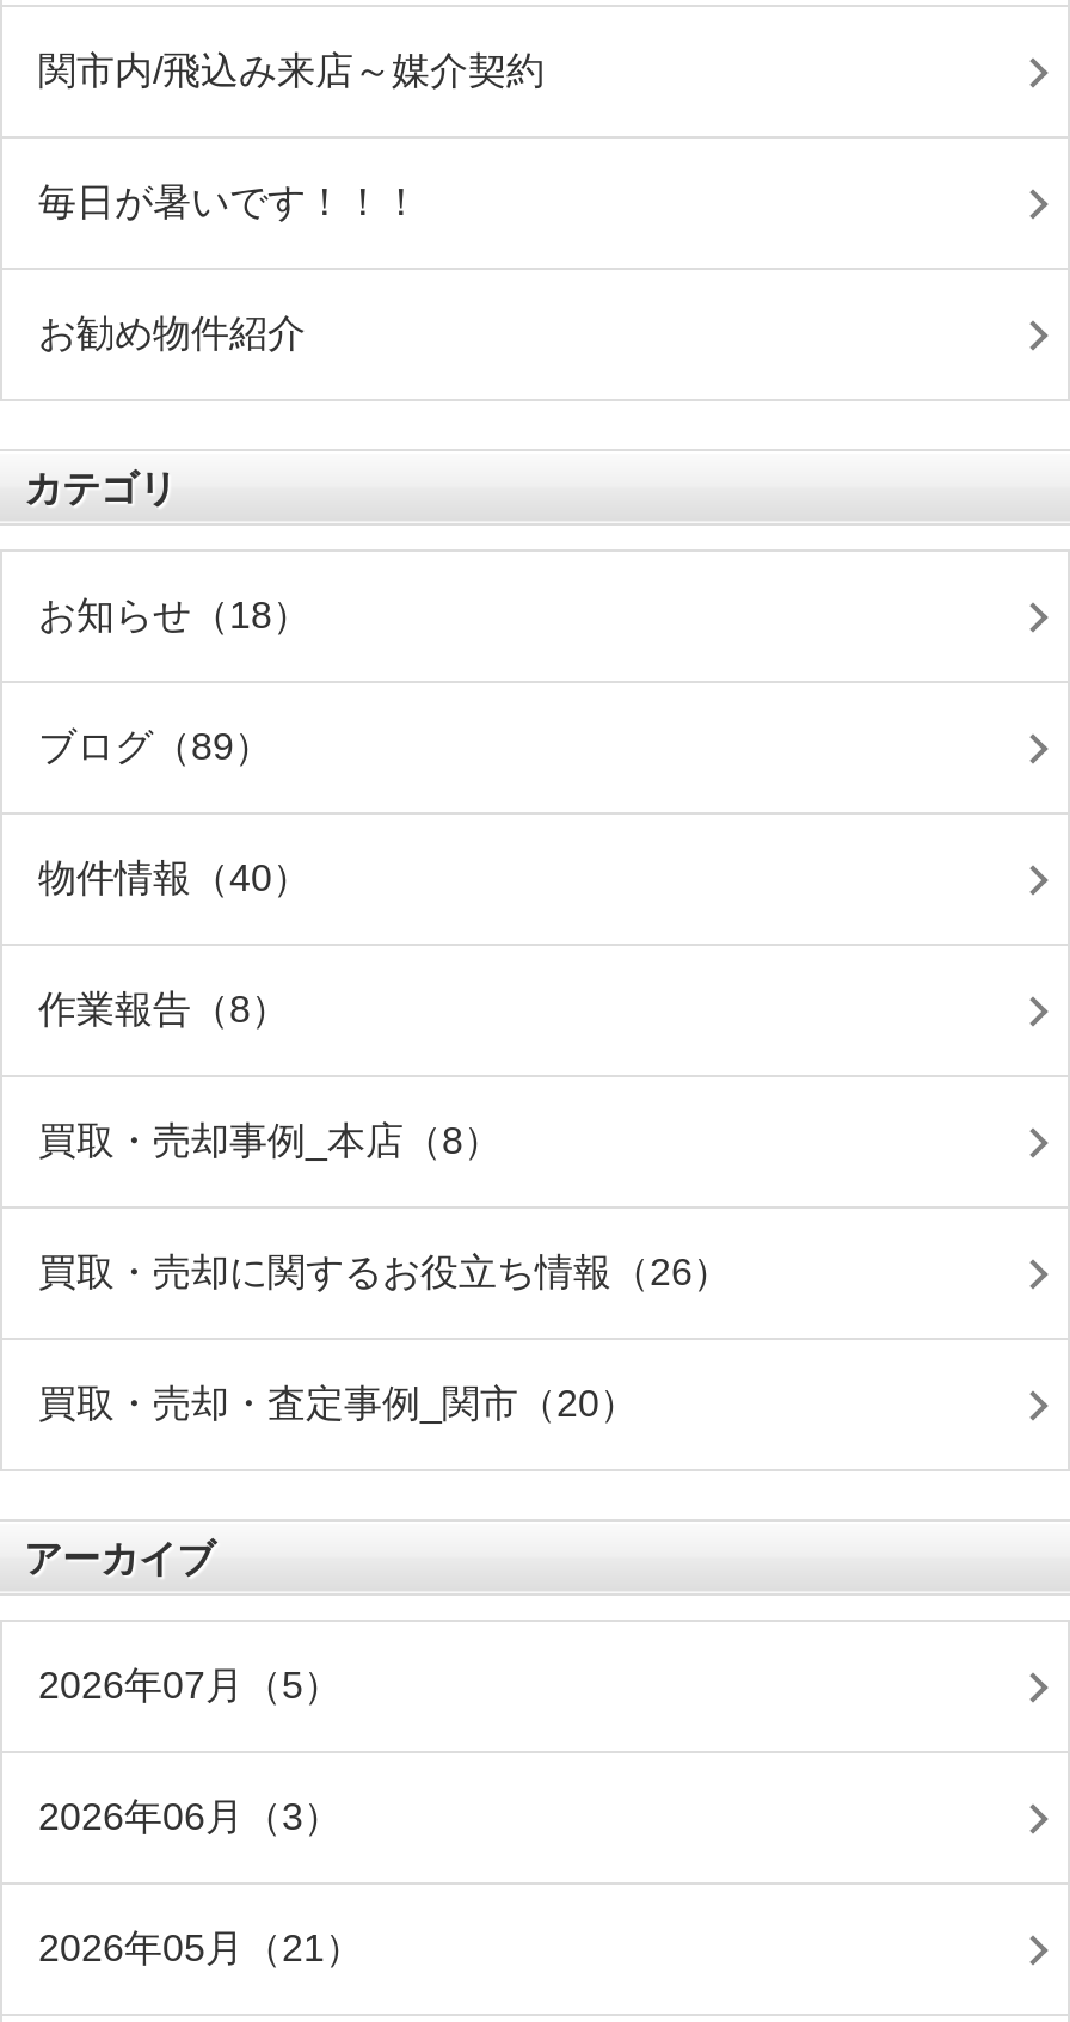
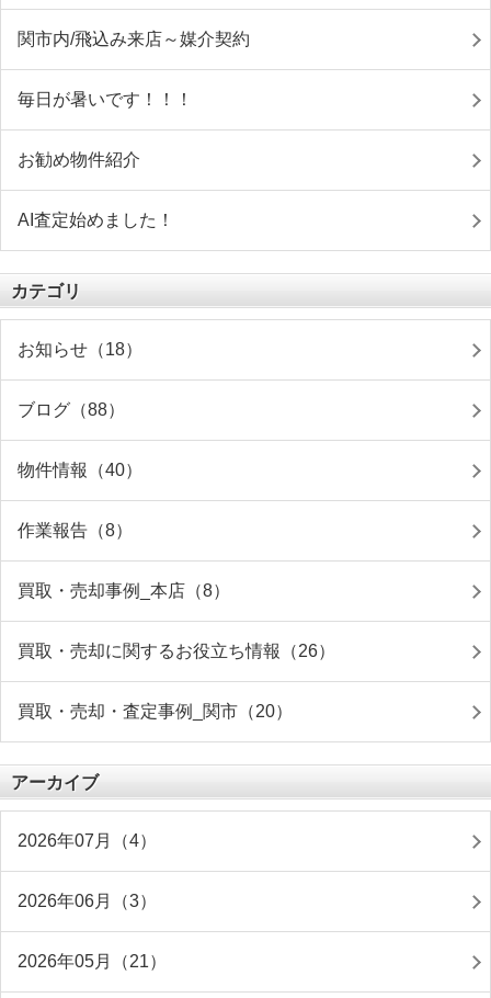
none -> [18,211,174,229] AI査定始めました！
[38,726,272,767] ブログ（89） -> [18,400,125,419] ブログ（88）
[38,1665,342,1706] 2026年07月（5） -> [18,831,157,850] 2026年07月（4）

